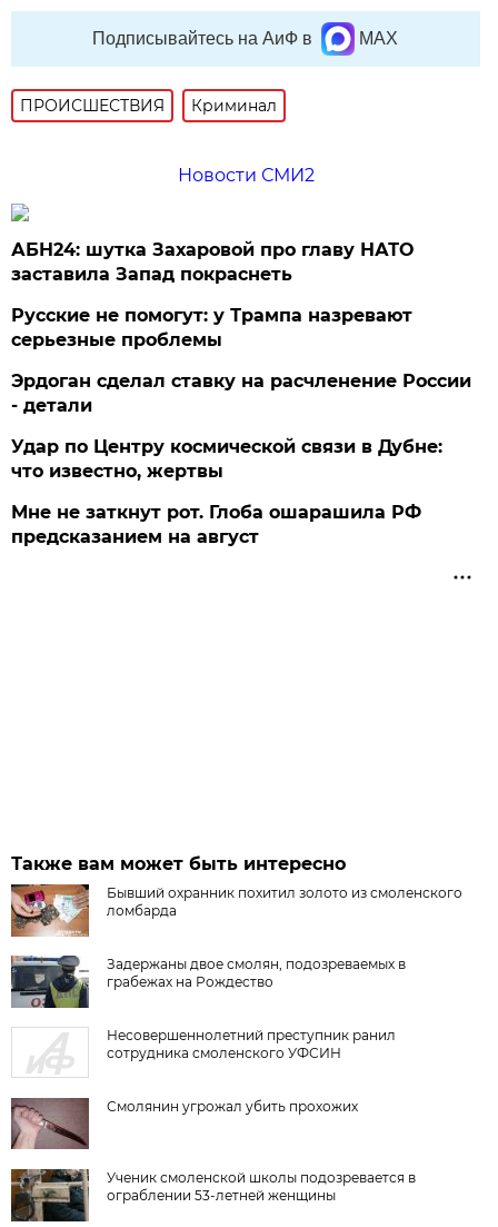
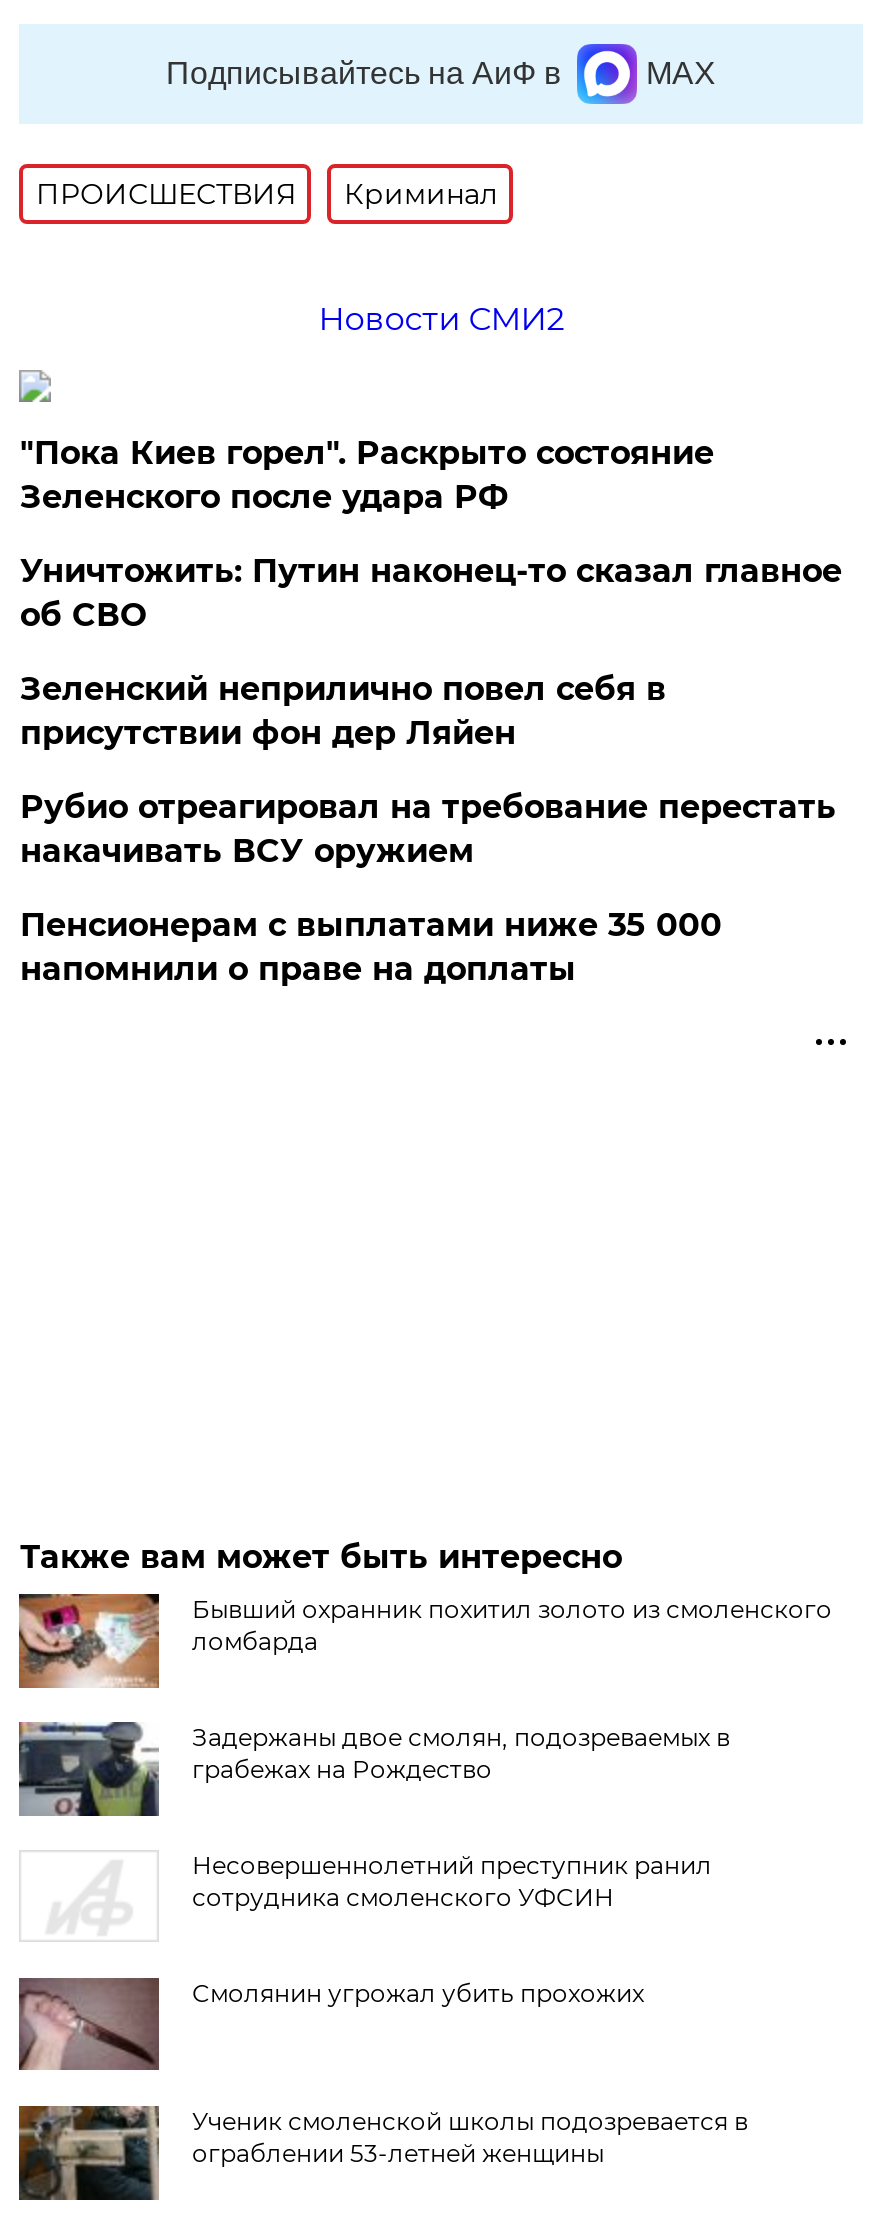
[12,239,414,285] АБН24: шутка Захаровой про главу НАТО | заставила Запад покраснеть -> [20,434,714,516] "Пока Киев горел". Раскрыто состояние | Зеленского после удара РФ
[12,305,413,350] Русские не помогут: у Трампа назревают | серьезные проблемы -> [20,552,842,634] Уничтожить: Путин наконец-то сказал главное | об СВО
[12,370,472,416] Эрдоган сделал ставку на расчленение России | - детали -> [20,670,666,752] Зеленский неприлично повел cебя в | присутствии фон дер Ляйен
[12,436,443,482] Удар по Центру космической связи в Дубне: | что известно, жертвы -> [20,788,836,870] Рубио отреагировал на требование перестать | накачивать ВСУ оружием
[12,502,422,547] Мне не заткнут рот. Глоба ошарашила РФ | предсказанием на август -> [20,906,722,988] Пенсионерам с выплатами ниже 35 000 | напомнили о праве на доплаты

